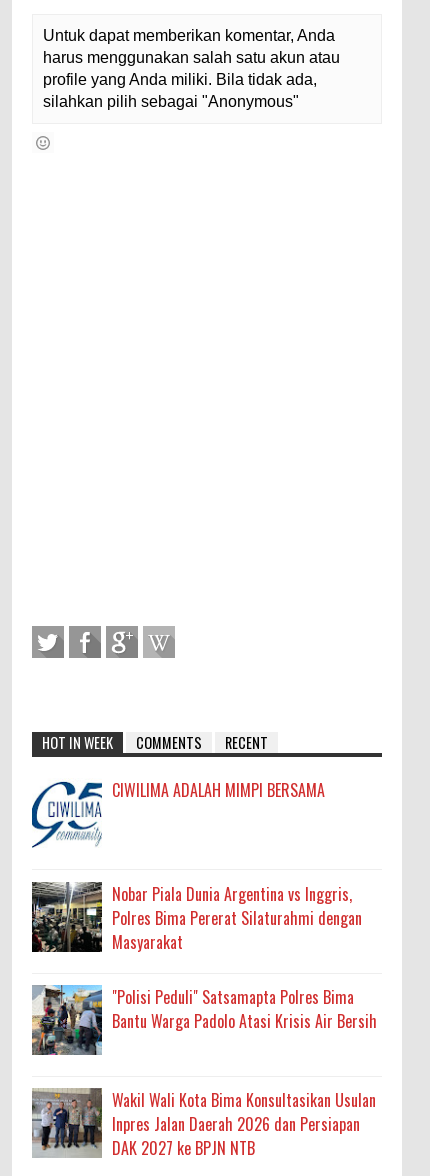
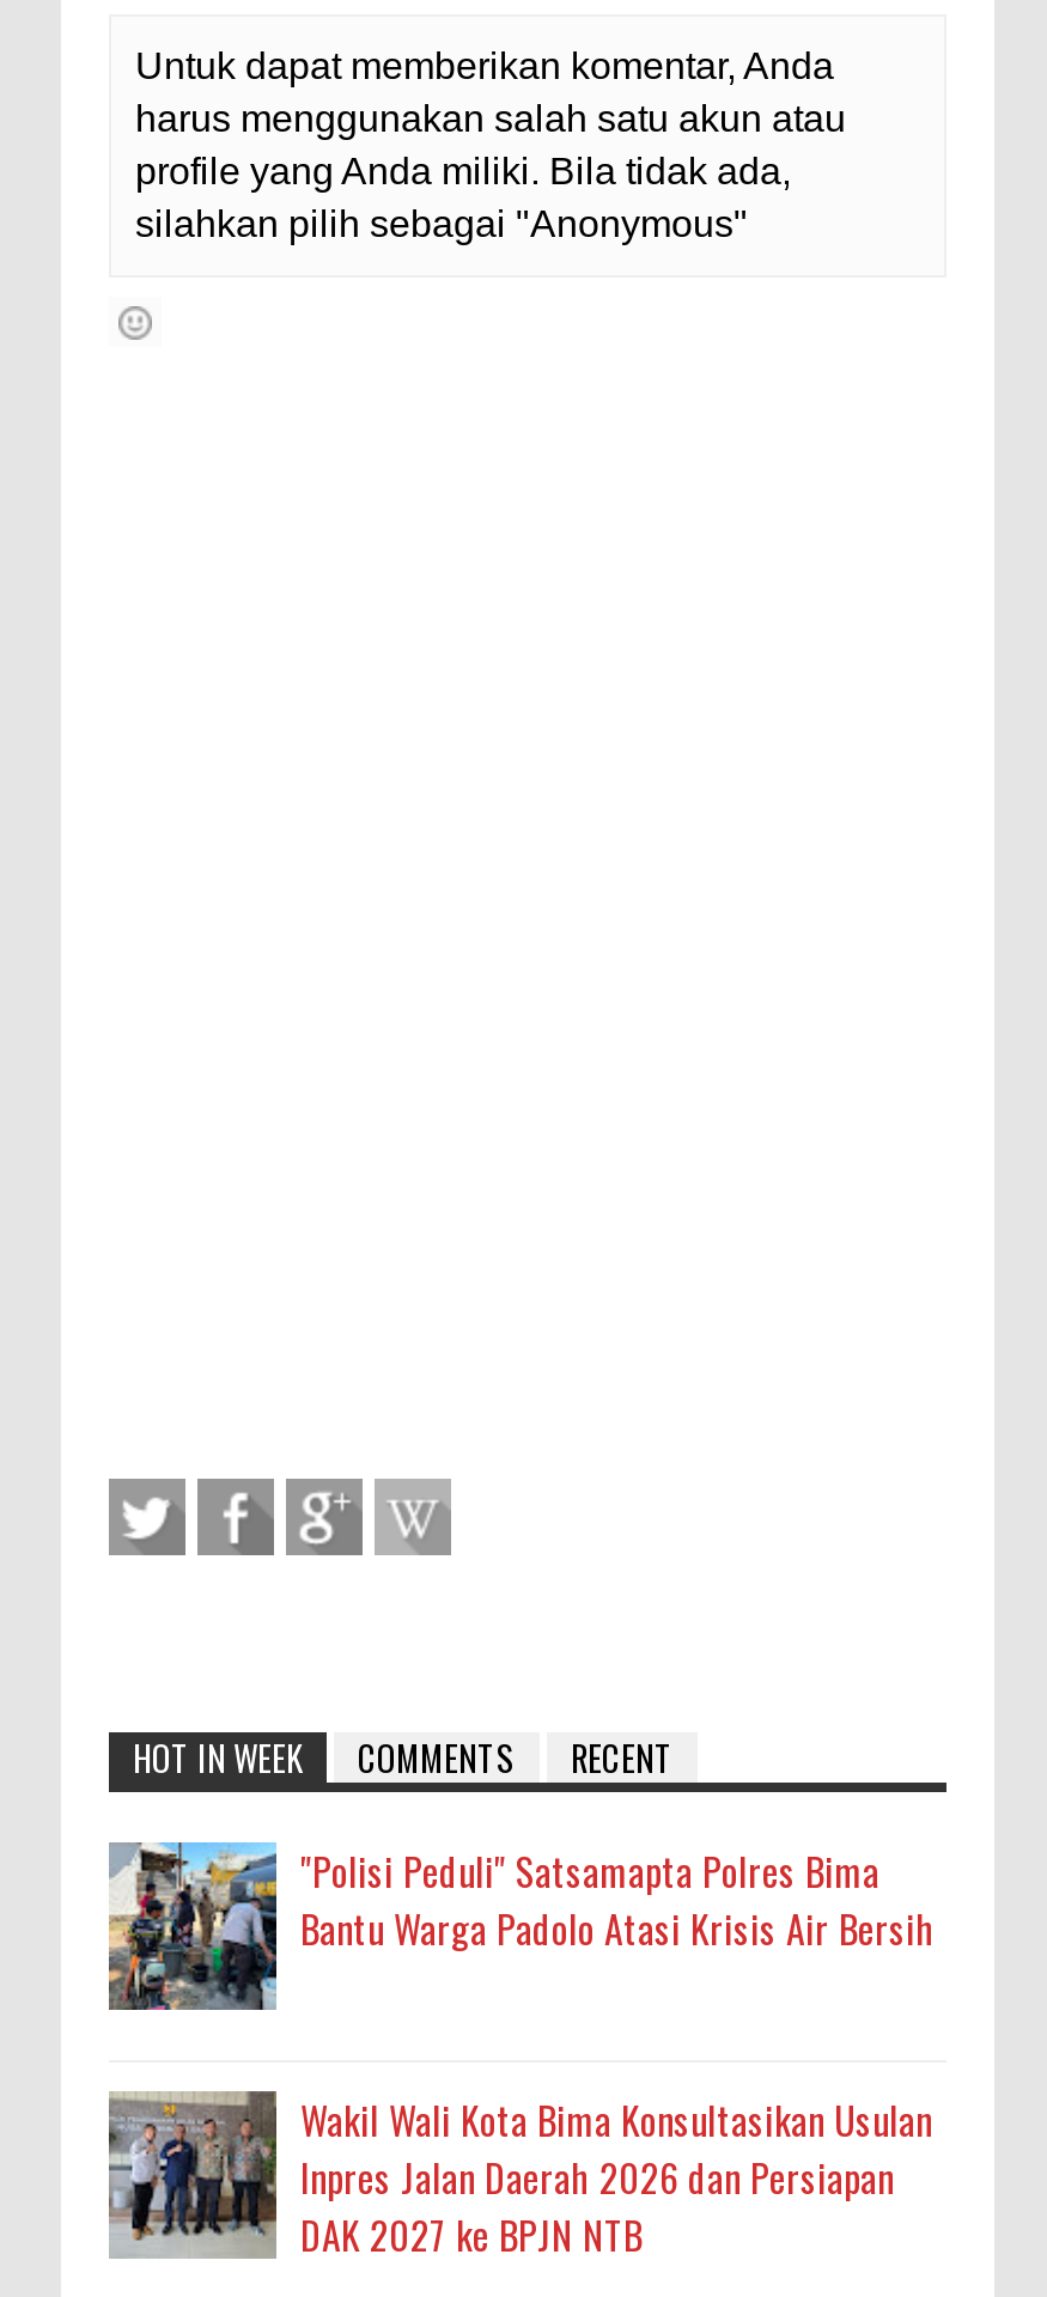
[31,778,325,848] [image] | CIWILIMA ADALAH MIMPI BERSAMA -> none
[31,882,362,954] [image] | Nobar Piala Dunia Argentina vs Inggris, | Polres Bima Pererat Silaturahmi dengan | Masyarakat -> none

